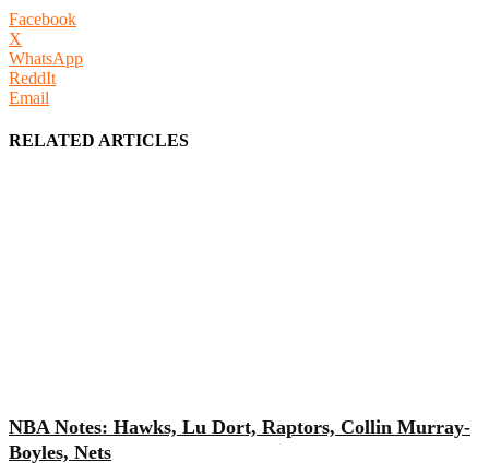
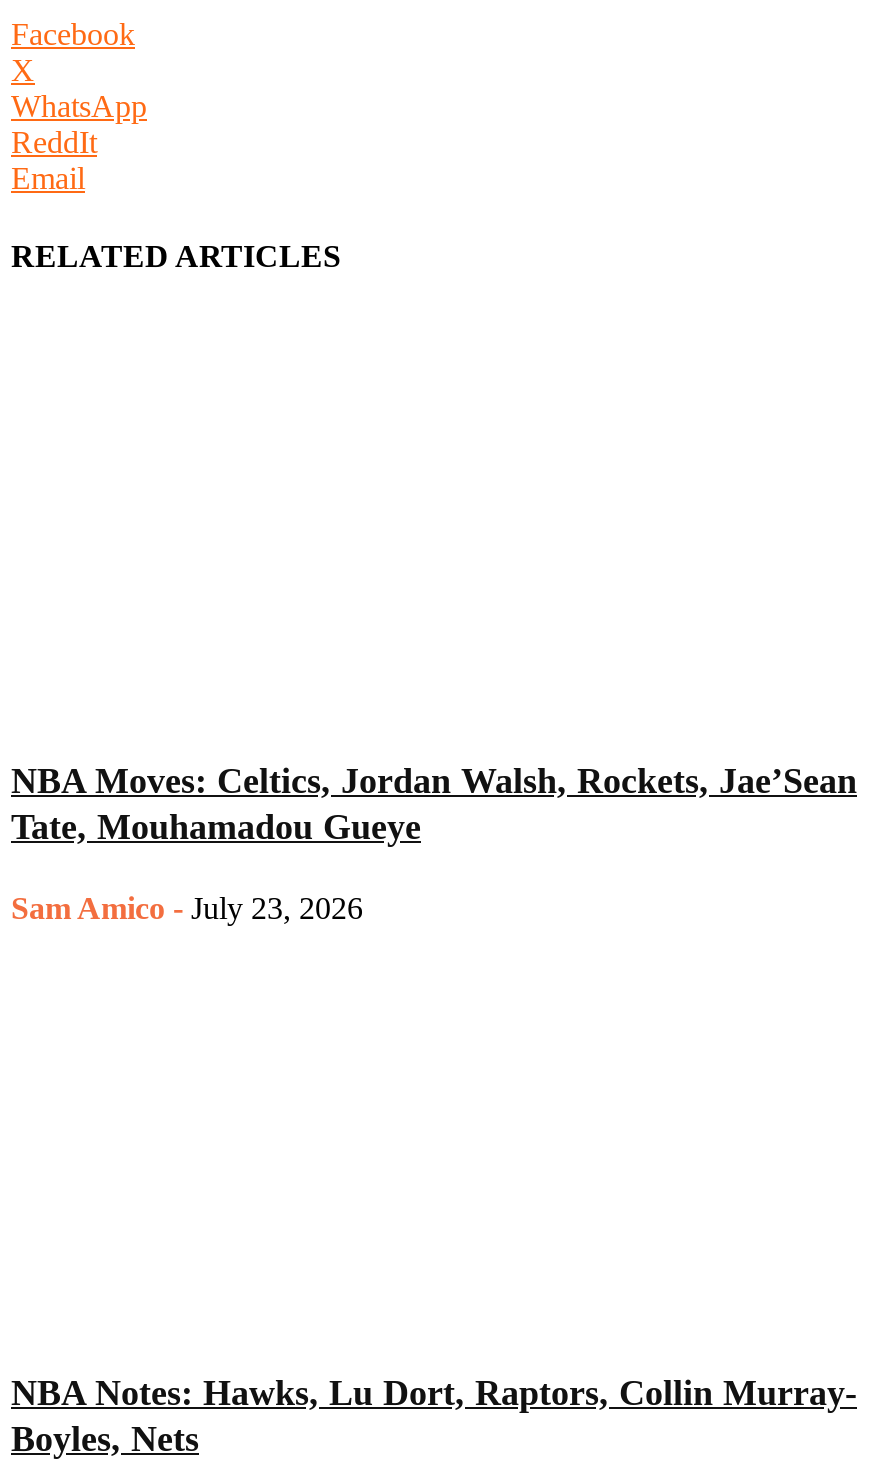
none -> [11,761,857,924] NBA Moves: Celtics, Jordan Walsh, Rockets, Jae’Sean | Tate, Mouhamadou Gueye | Sam Amico - July 23, 2026

